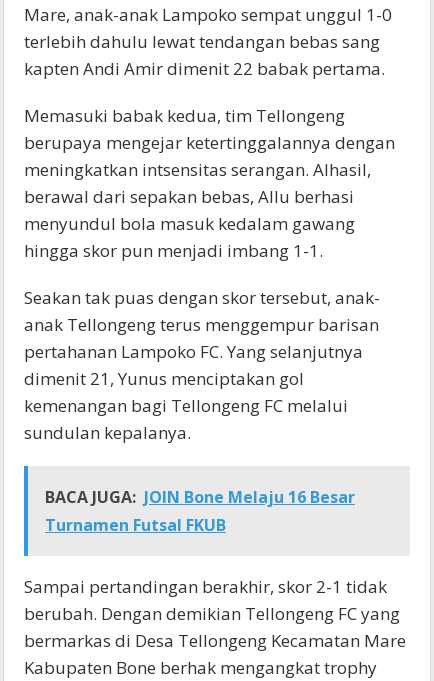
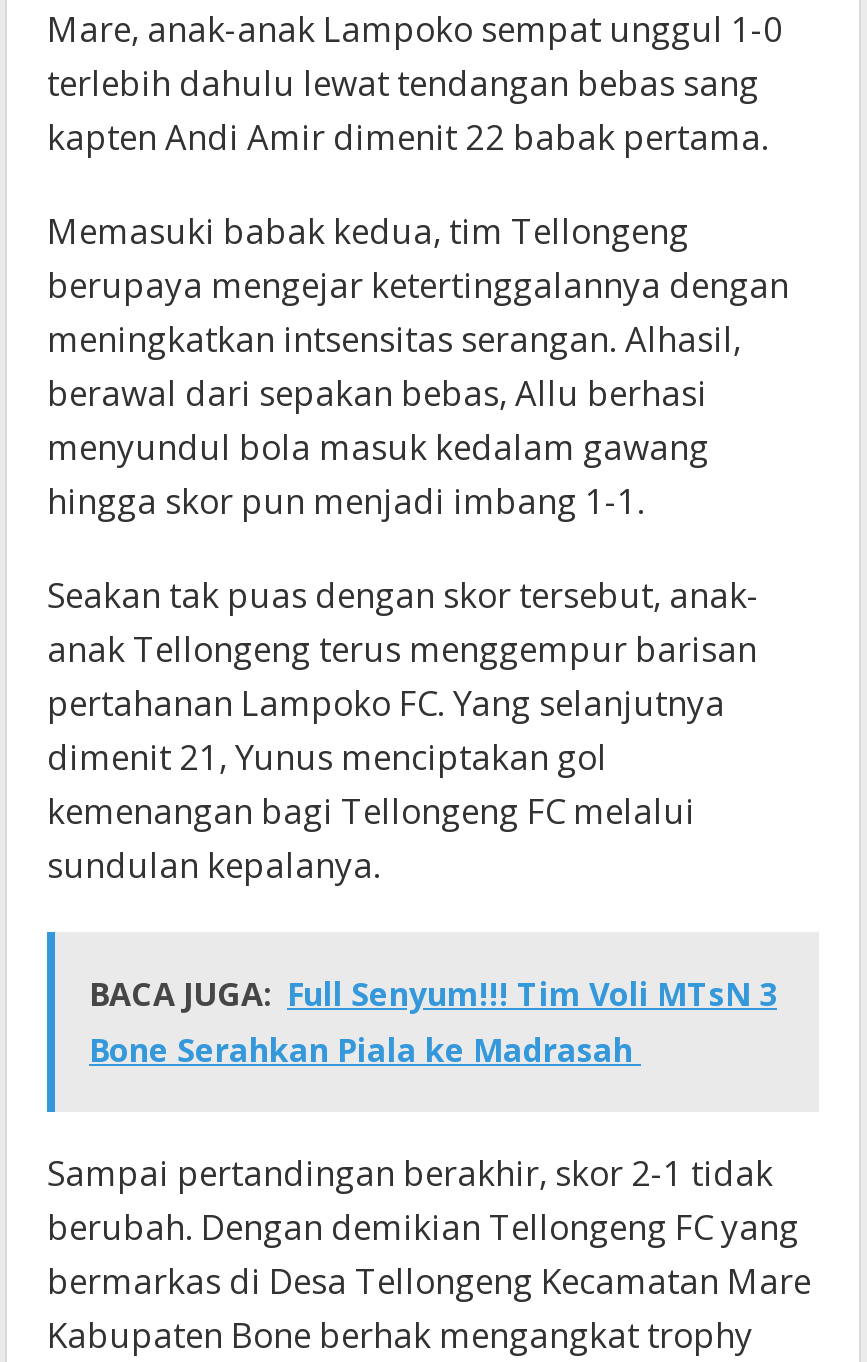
[45,486,355,536] BACA JUGA: JOIN Bone Melaju 16 Besar | Turnamen Futsal FKUB -> [89,971,777,1071] BACA JUGA: Full Senyum!!! Tim Voli MTsN 3 | Bone Serahkan Piala ke Madrasah

